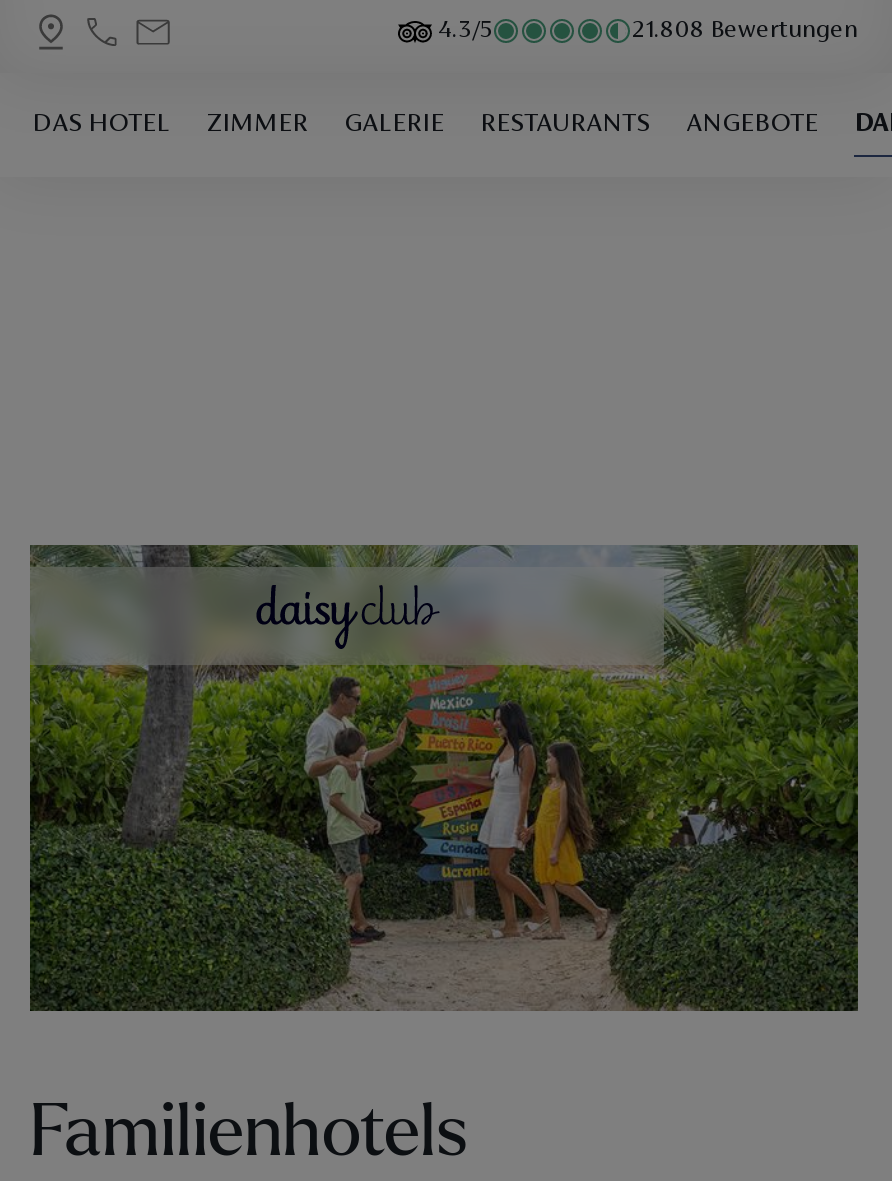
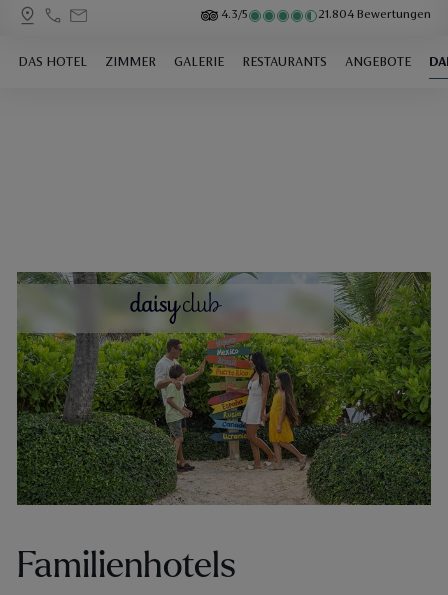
[632,18,858,42] 21.808 Bewertungen -> [318,9,431,21] 21.804 Bewertungen

